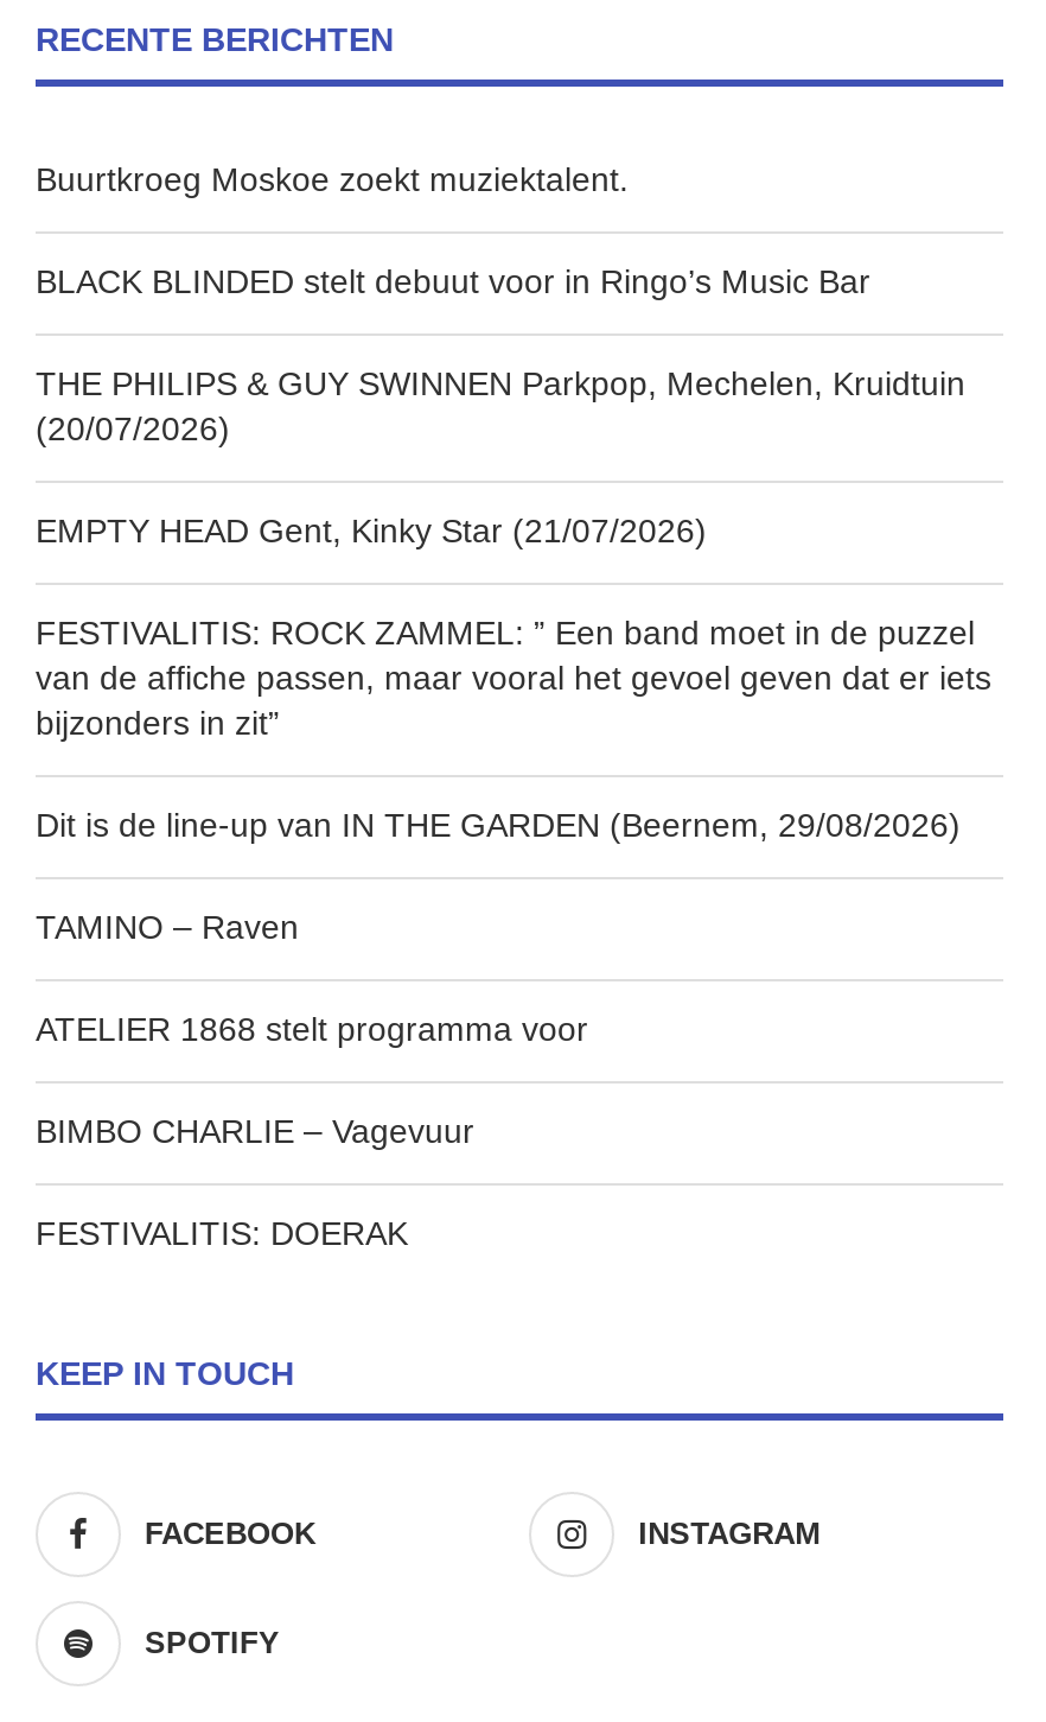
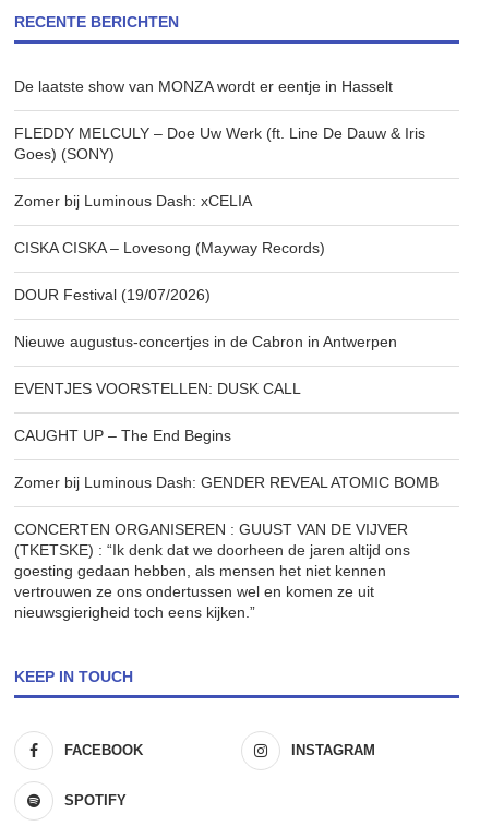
[36,161,629,199] Buurtkroeg Moskoe zoekt muziektalent. -> [14,78,393,95] De laatste show van MONZA wordt er eentje in Hasselt
[36,263,870,301] BLACK BLINDED stelt debuut voor in Ringo’s Music Bar -> [14,125,425,163] FLEDDY MELCULY – Doe Uw Werk (ft. Line De Dauw & Iris | Goes) (SONY)
[36,365,965,448] THE PHILIPS & GUY SWINNEN Parkpop, Mechelen, Kruidtuin | (20/07/2026) -> [14,192,252,210] Zomer bij Luminous Dash: xCELIA
[36,512,707,550] EMPTY HEAD Gent, Kinky Star (21/07/2026) -> [14,239,325,257] CISKA CISKA – Lovesong (Mayway Records)
[36,615,991,743] FESTIVALITIS: ROCK ZAMMEL: ” Een band moet in de puzzel | van de affiche passen, maar vooral het gevoel geven dat er iets | bijzonders in zit” -> [14,286,211,304] DOUR Festival (19/07/2026)
[36,807,961,845] Dit is de line-up van IN THE GARDEN (Beernem, 29/08/2026) -> [14,333,397,351] Nieuwe augustus-concertjes in de Cabron in Antwerpen
[36,909,299,947] TAMINO – Raven -> [14,380,301,398] EVENTJES VOORSTELLEN: DUSK CALL
[36,1011,588,1049] ATELIER 1868 stelt programma voor -> [14,427,231,445] CAUGHT UP – The End Begins
[36,1113,474,1151] BIMBO CHARLIE – Vagevuur -> [14,474,439,491] Zomer bij Luminous Dash: GENDER REVEAL ATOMIC BOMB
[36,1215,408,1253] FESTIVALITIS: DOERAK -> [14,521,410,621] CONCERTEN ORGANISEREN : GUUST VAN DE VIJVER | (TKETSKE) : “Ik denk dat we doorheen de jaren altijd ons | goesting gedaan hebben, als mensen het niet kennen | vertrouwen ze ons ondertussen wel en komen ze uit | nieuwsgierigheid toch eens kijken.”

